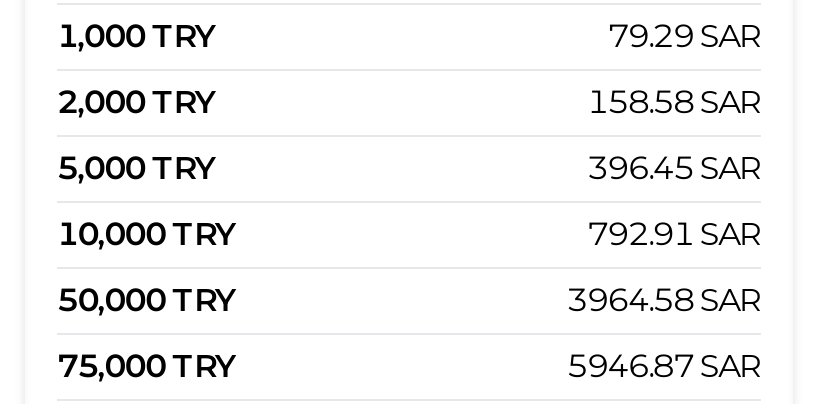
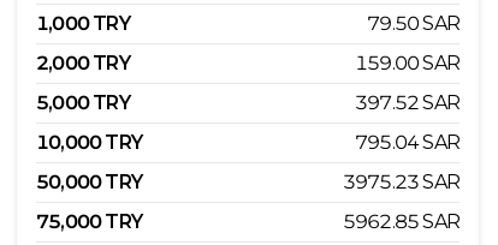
[607,17,761,55] 79.29 SAR -> [367,12,460,35] 79.50 SAR
[587,83,761,121] 158.58 SAR -> [355,52,460,74] 159.00 SAR
[587,149,761,187] 396.45 SAR -> [355,91,460,114] 397.52 SAR
[587,215,761,253] 792.91 SAR -> [355,131,460,154] 795.04 SAR
[567,281,761,319] 3964.58 SAR -> [343,171,460,193] 3975.23 SAR
[567,347,761,385] 5946.87 SAR -> [343,210,460,233] 5962.85 SAR

